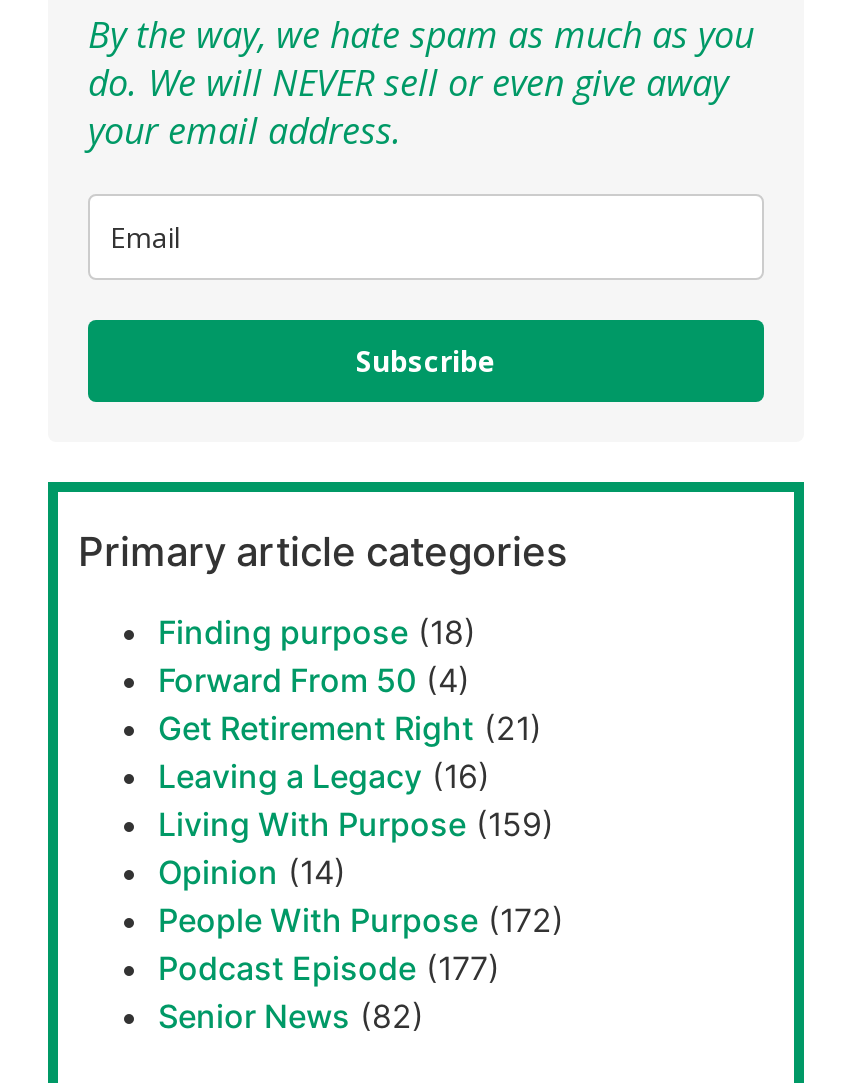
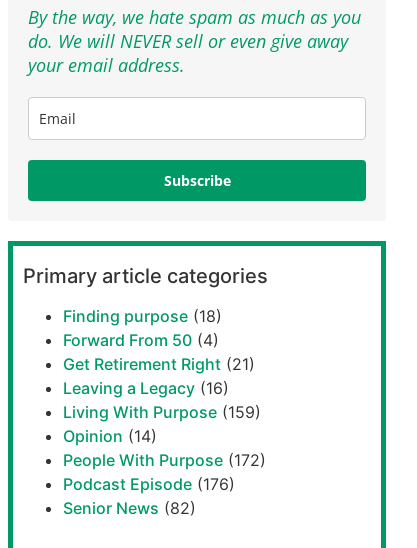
[158,948,500,988] Podcast Episode (177) -> [63,474,235,494] Podcast Episode (176)

